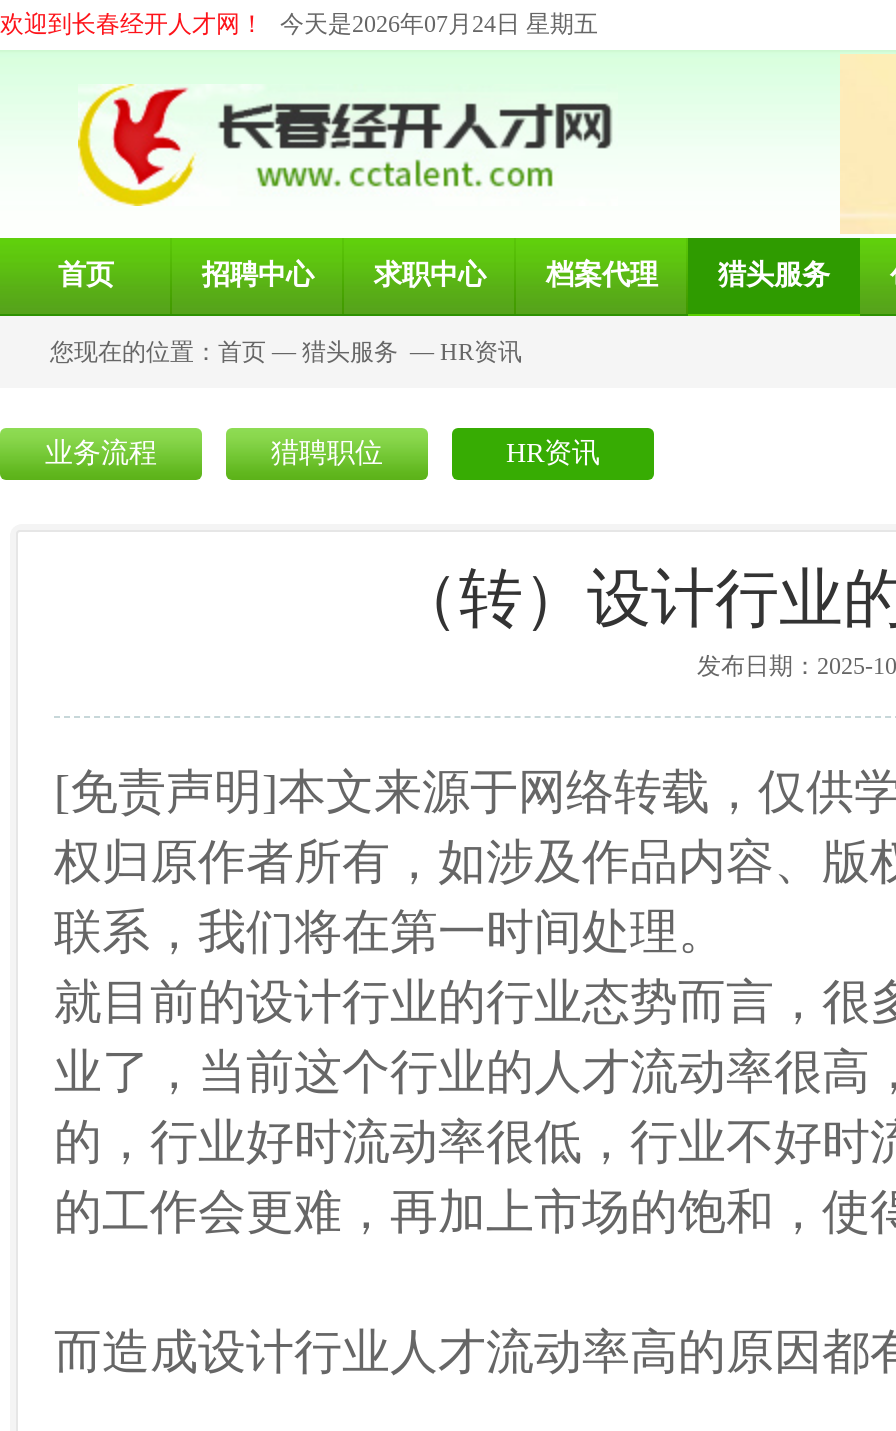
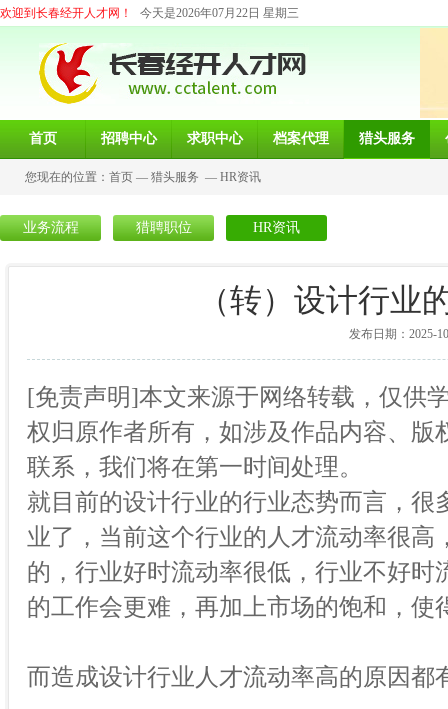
[0,10,598,38] 欢迎到长春经开人才网！ 今天是2026年07月24日 星期五 -> [0,6,299,20] 欢迎到长春经开人才网！ 今天是2026年07月22日 星期三

